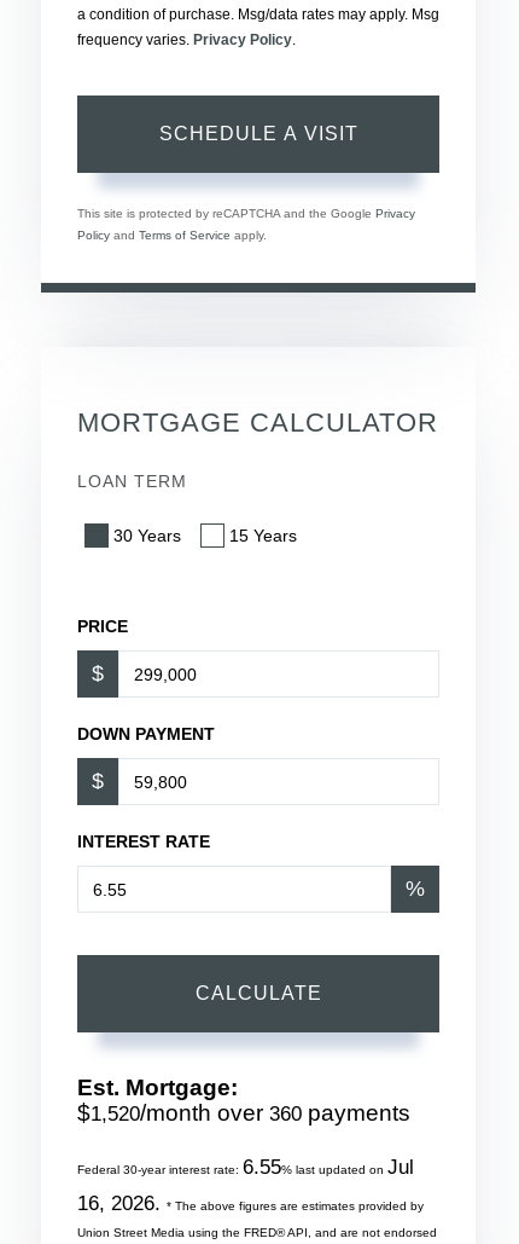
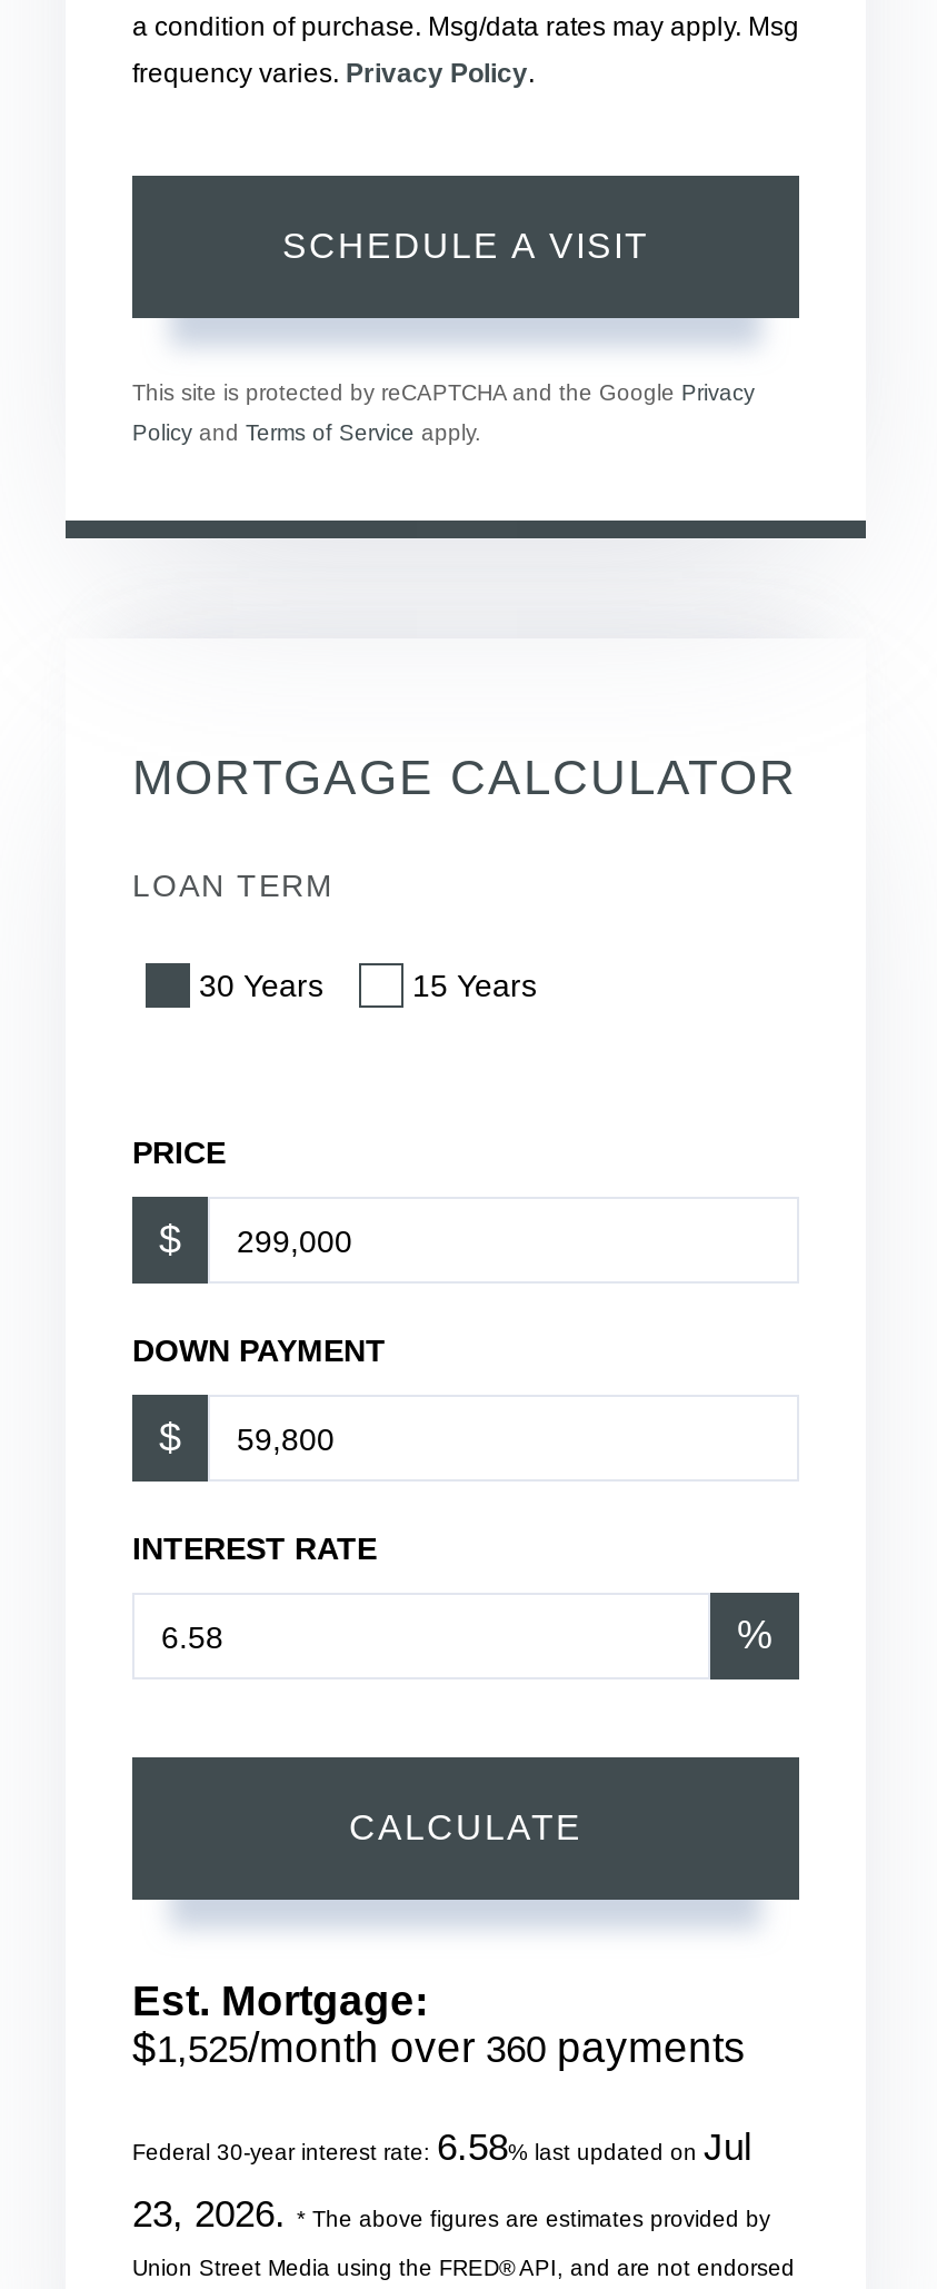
[77,1100,410,1126] $1,520/month over 360 payments -> [132,2025,746,2071] $1,525/month over 360 payments
[77,1156,414,1179] Federal 30-year interest rate: 6.55% last updated on Jul -> [132,2127,752,2169] Federal 30-year interest rate: 6.58% last updated on Jul
[77,1192,424,1215] 16, 2026. * The above figures are estimates provided by -> [132,2194,770,2236] 23, 2026. * The above figures are estimates provided by

